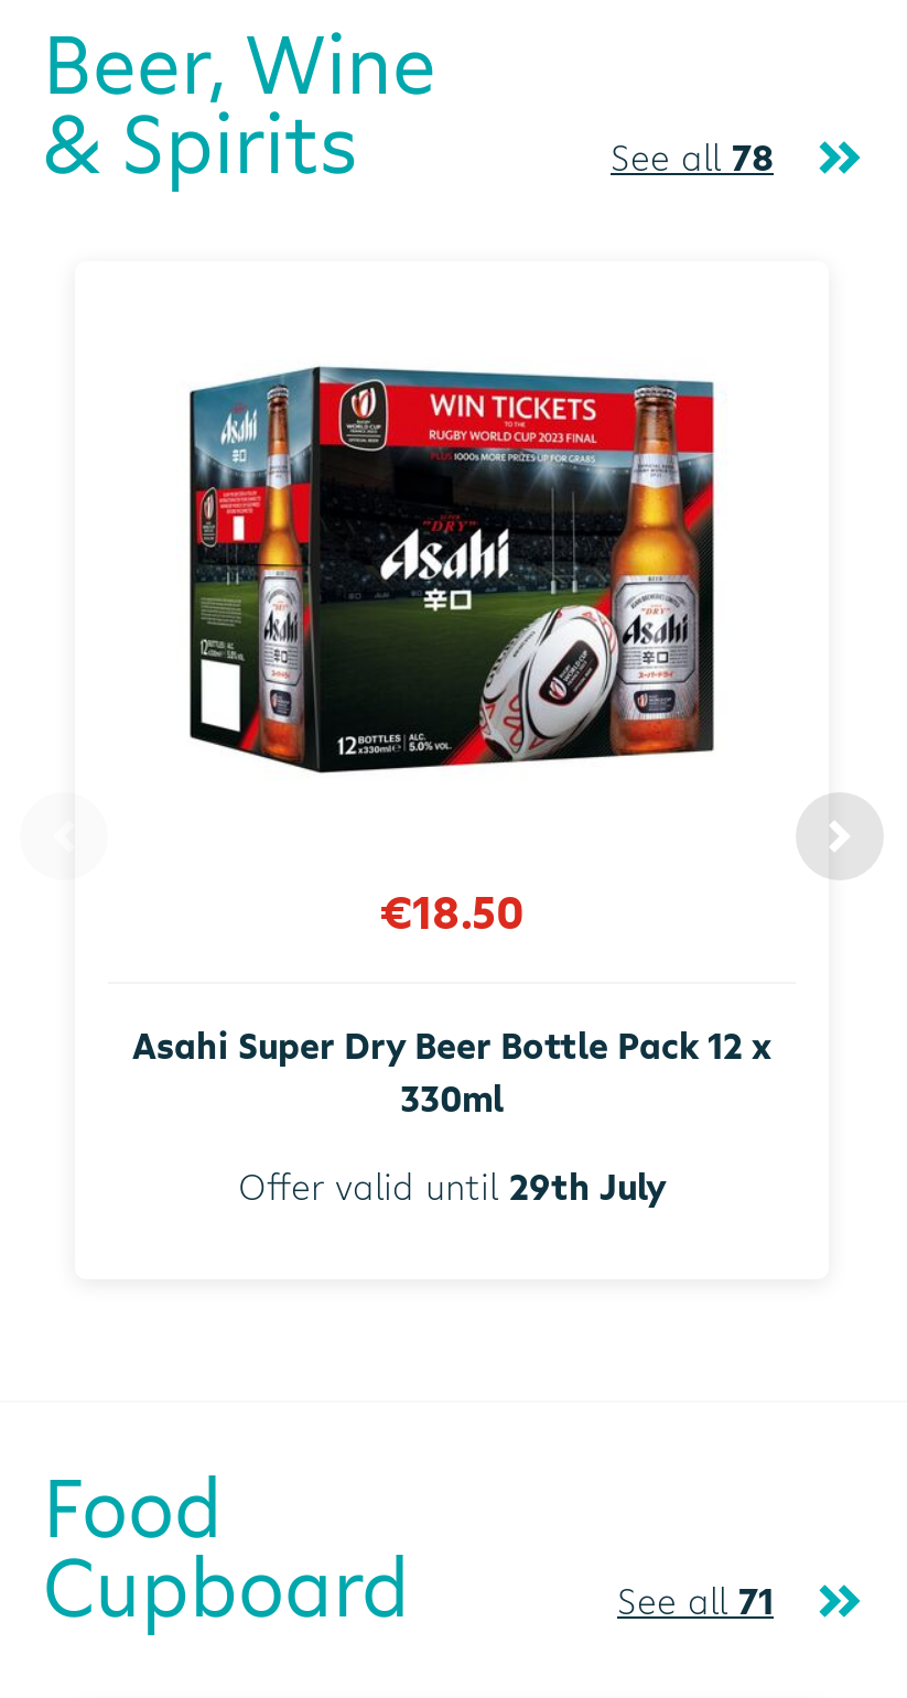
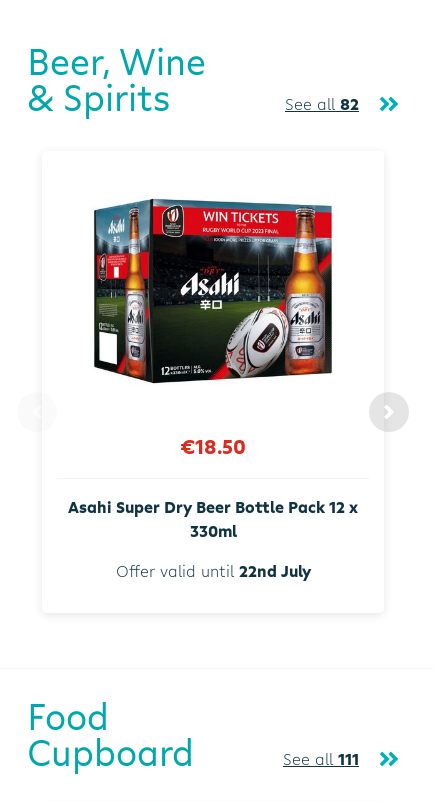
[611,133,774,182] See all 78 -> [285,93,359,115] See all 82
[238,1162,666,1210] Offer valid until 29th July -> [115,560,310,582] Offer valid until 22nd July
[617,1576,774,1624] See all 71 -> [283,748,359,770] See all 111

